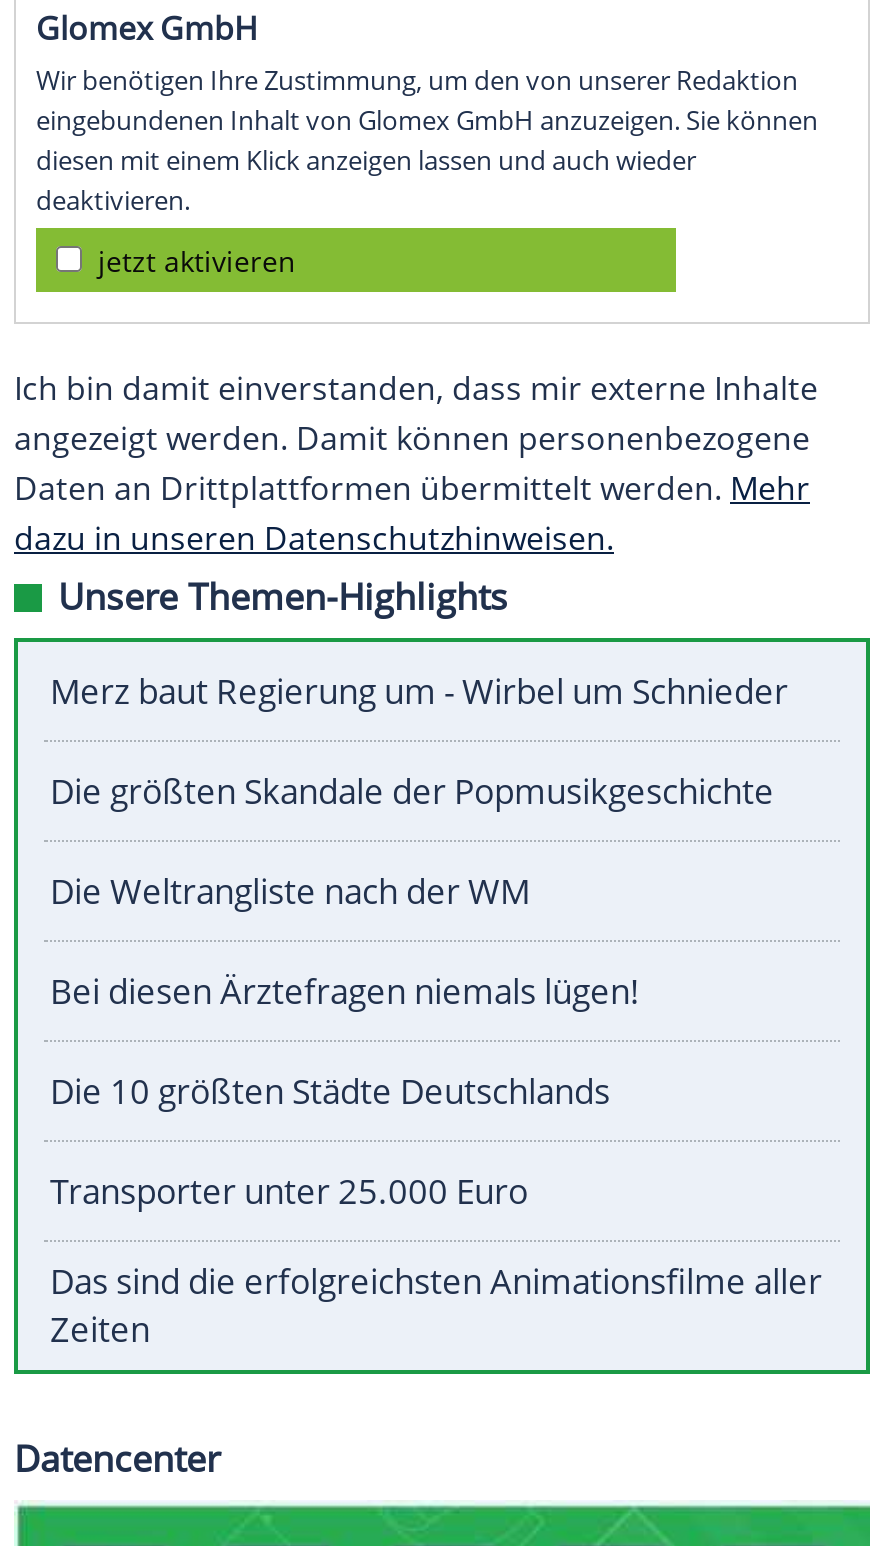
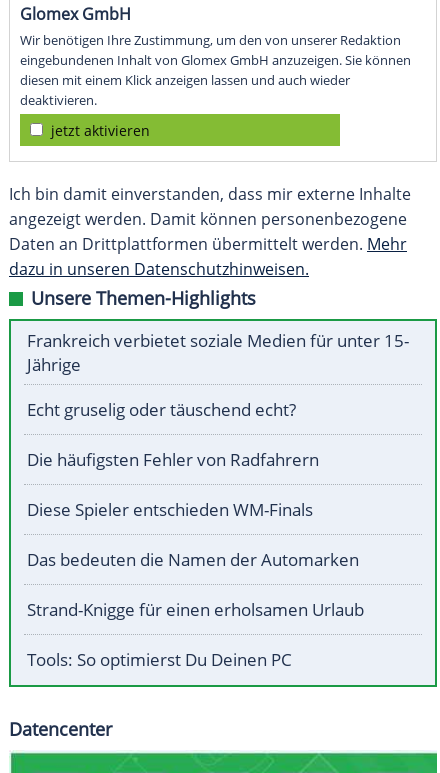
[50,669,788,715] Merz baut Regierung um - Wirbel um Schnieder -> [27,329,409,376] Frankreich verbietet soziale Medien für unter 15- | Jährige
[50,769,774,815] Die größten Skandale der Popmusikgeschichte -> [27,398,296,421] Echt gruselig oder täuschend echt?
[50,869,530,915] Die Weltrangliste nach der WM -> [27,448,319,471] Die häufigsten Fehler von Radfahrern
[50,969,640,1015] Bei diesen Ärztefragen niemals lügen! -> [27,498,313,521] Diese Spieler entschieden WM-Finals
[50,1069,610,1115] Die 10 größten Städte Deutschlands -> [27,548,359,571] Das bedeuten die Namen der Automarken
[50,1169,528,1215] Transporter unter 25.000 Euro -> [27,598,364,621] Strand-Knigge für einen erholsamen Urlaub
[50,1259,822,1353] Das sind die erfolgreichsten Animationsfilme aller | Zeiten -> [27,648,292,671] Tools: So optimierst Du Deinen PC

